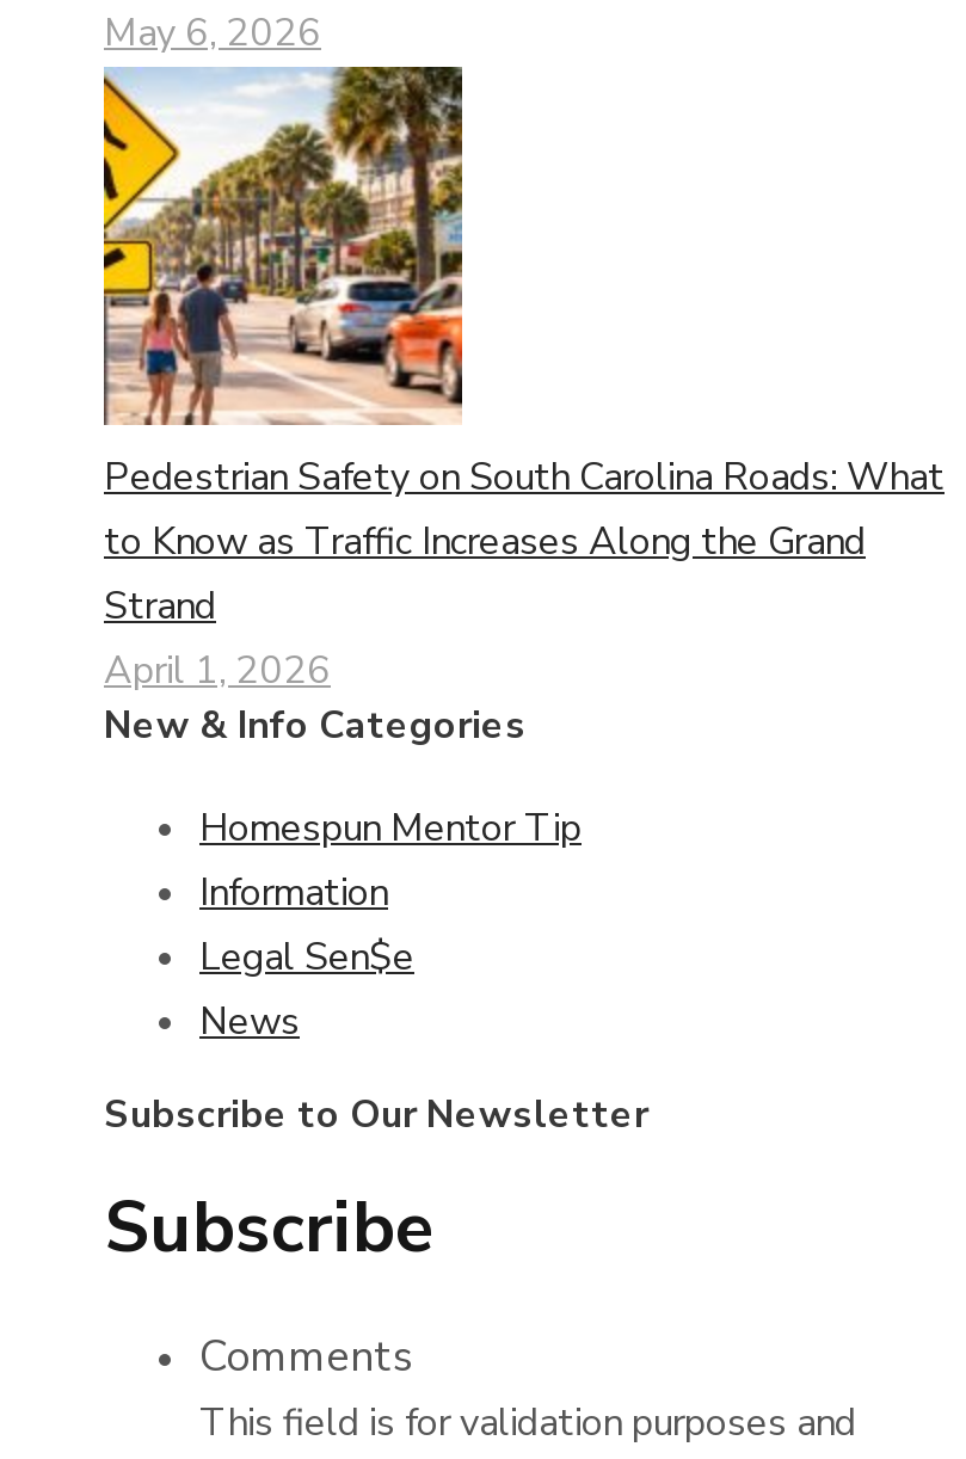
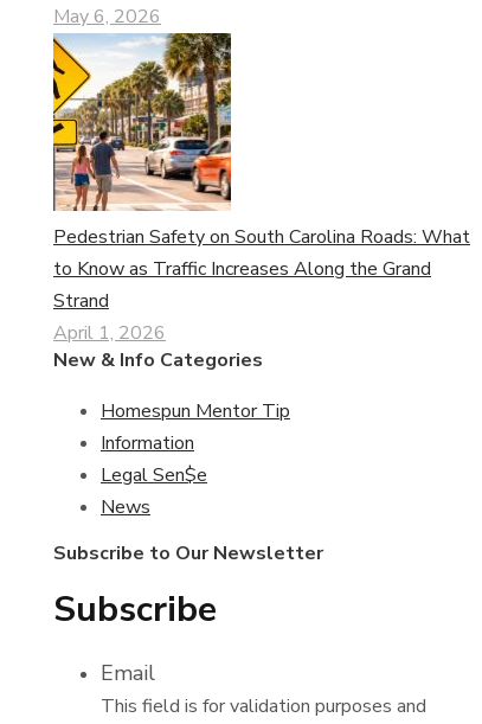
[199,1329,412,1386] Comments -> [101,659,155,688] Email

